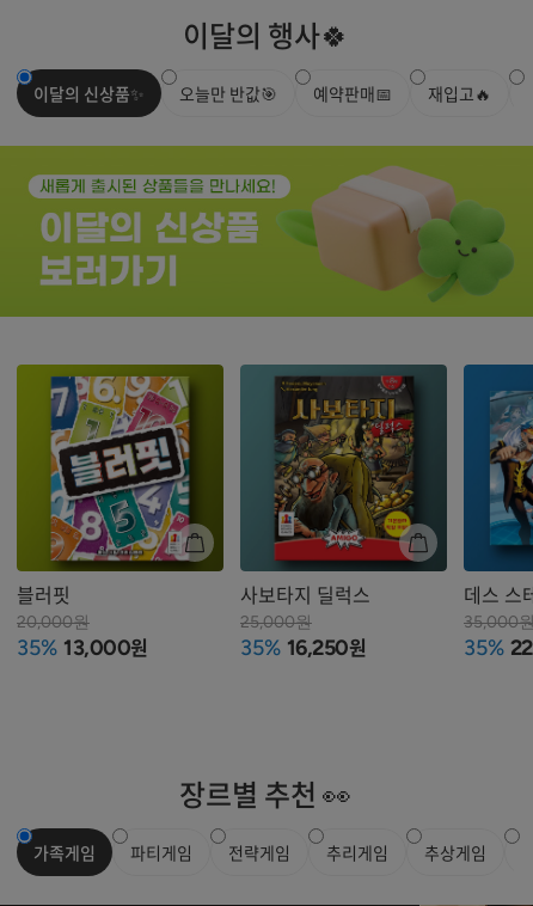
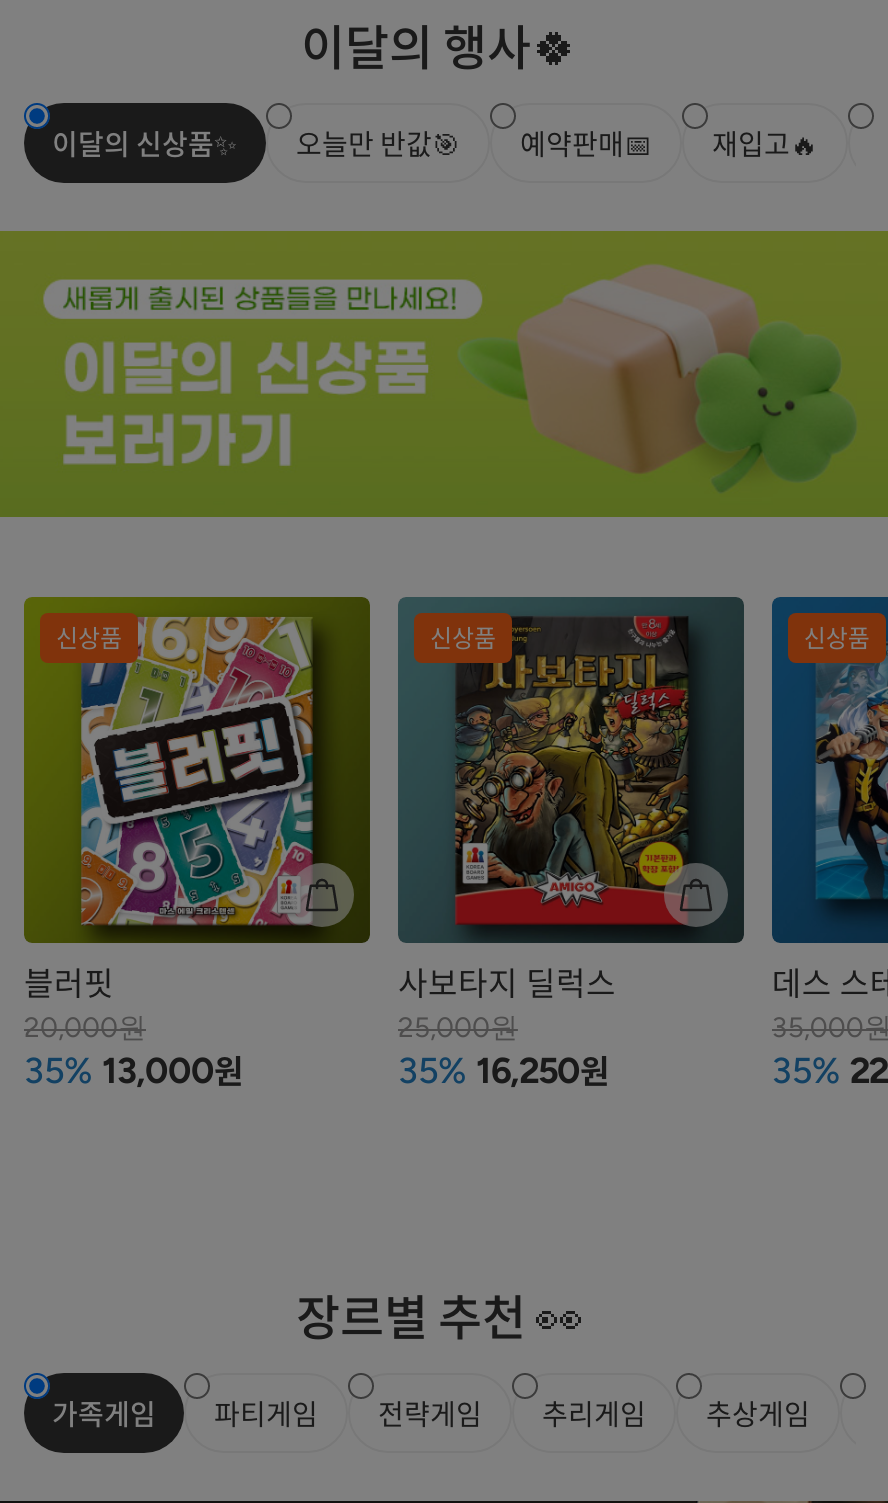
none -> [56,620,122,656] 신상품
none -> [430,620,496,656] 신상품
none -> [804,620,870,656] 신상품

